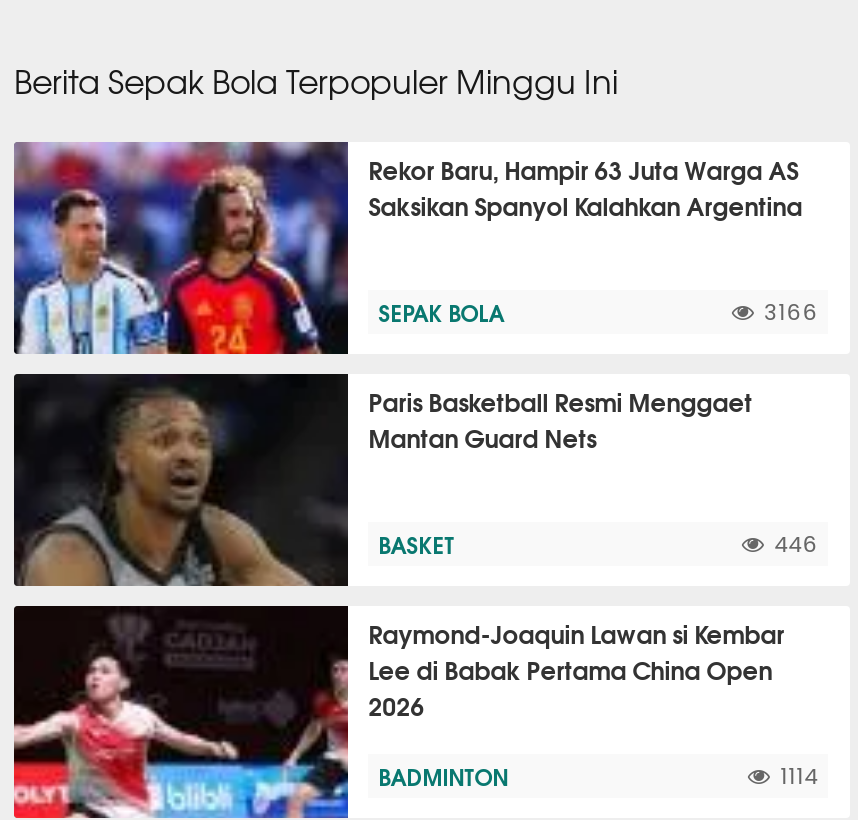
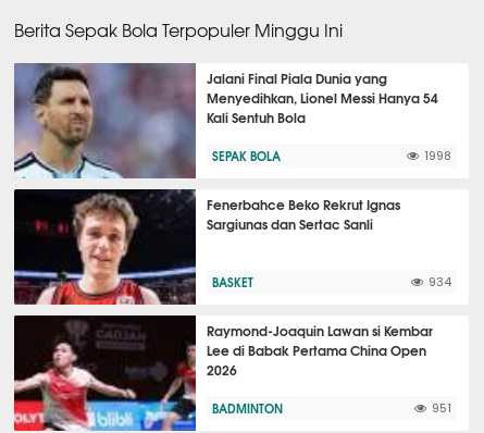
[12,142,802,356] [image] | Rekor Baru, Hampir 63 Juta Warga AS | Saksikan Spanyol Kalahkan Argentina -> [14,63,439,180] [image] | Jalani Final Piala Dunia yang | Menyedihkan, Lionel Messi Hanya 54 | Kali Sentuh Bola
[764,302,818,324] 3166 -> [424,150,451,162] 1998
[14,376,752,588] [image] | Paris Basketball Resmi Menggaet | Mantan Guard Nets -> [13,189,400,306] [image] | Fenerbahce Beko Rekrut Ignas | Sargiunas dan Sertac Sanli
[774,534,818,556] 446 -> [429,276,451,288] 934
[780,766,818,788] 1114 -> [432,403,451,415] 951

